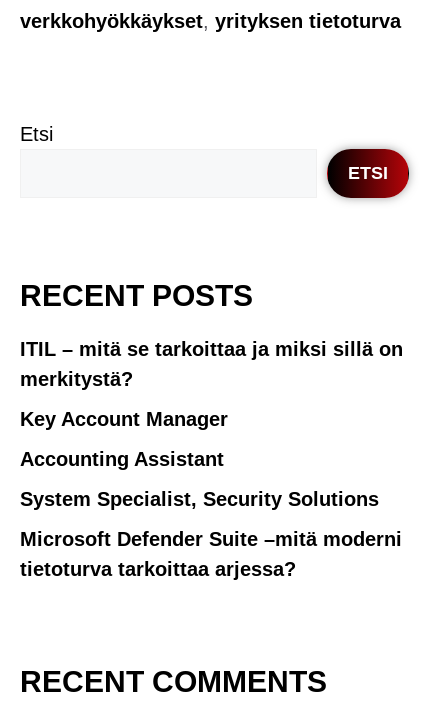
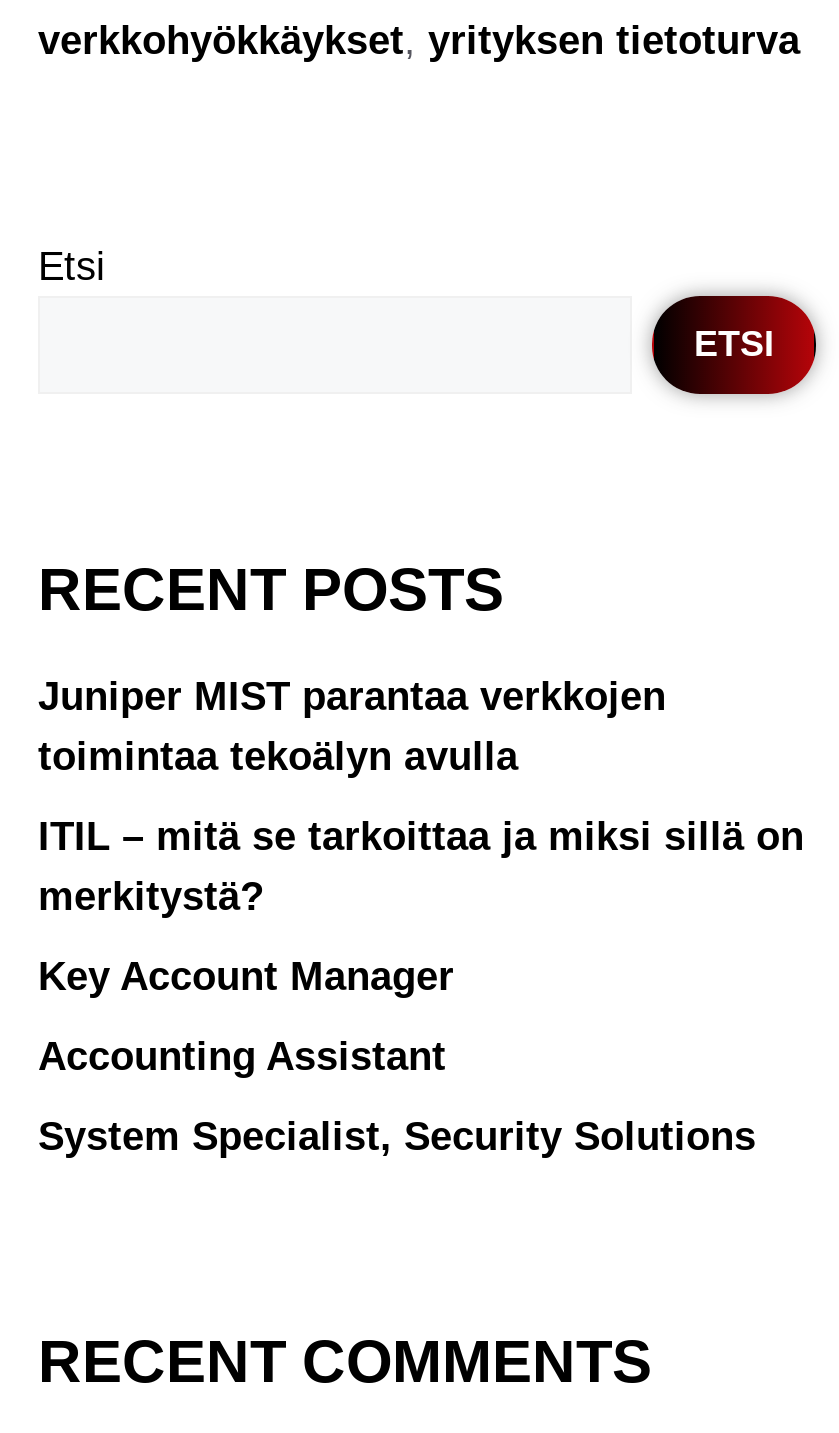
none -> [38,674,666,778] Juniper MIST parantaa verkkojen | toimintaa tekoälyn avulla
moved [20,338,403,510] -> [38,814,804,1158]: ITIL – mitä se tarkoittaa ja miksi sillä on | merkitystä? | Key Account Manager | Accounting Assistant | System Specialist, Security Solutions
[20,528,402,580] Microsoft Defender Suite –mitä moderni | tietoturva tarkoittaa arjessa? -> none

